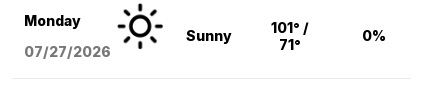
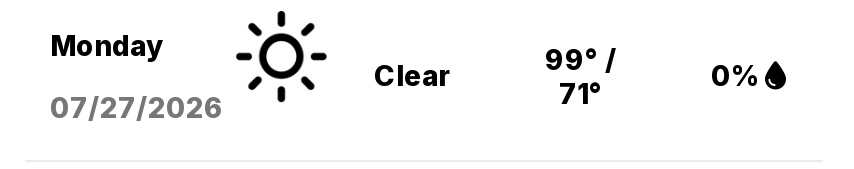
[186,19,309,44] Sunny | 101° / -> [374,43,617,93] Clear | 99° /

